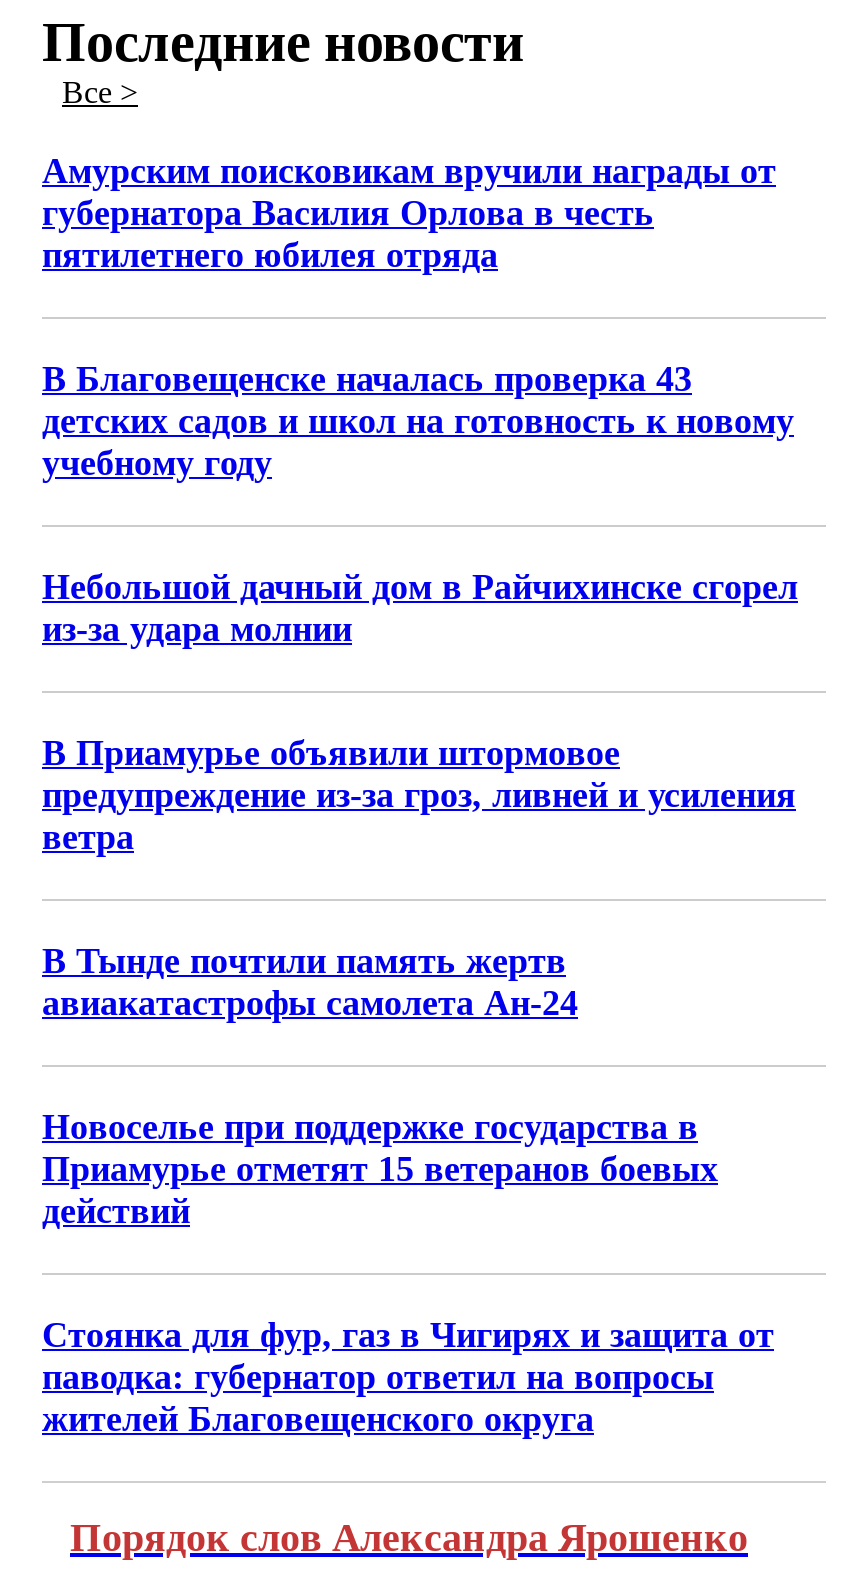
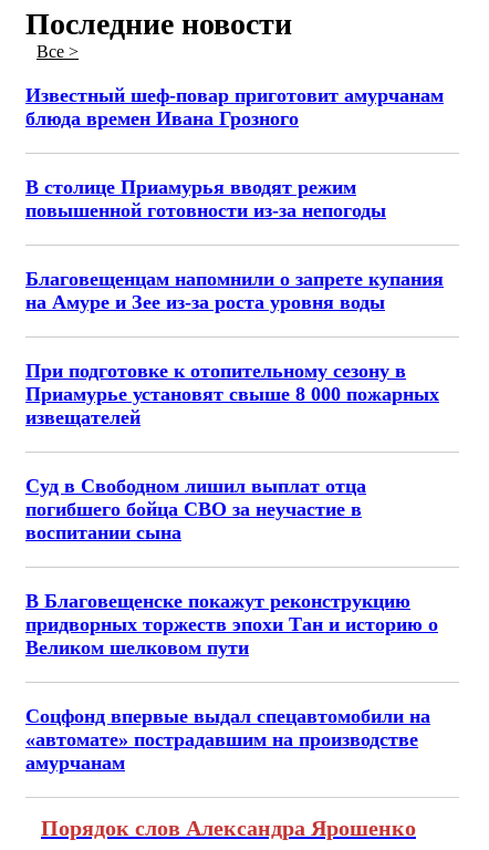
[42,152,776,276] Амурским поисковикам вручили награды от | губернатора Василия Орлова в честь | пятилетнего юбилея отряда -> [25,84,444,130] Известный шеф-повар приготовит амурчанам | блюда времен Ивана Грозного
[42,360,794,484] В Благовещенске началась проверка 43 | детских садов и школ на готовность к новому | учебному году -> [25,176,386,222] В столице Приамурья вводят режим | повышенной готовности из-за непогоды
[42,568,798,650] Небольшой дачный дом в Райчихинске сгорел | из-за удара молнии -> [25,268,444,314] Благовещенцам напомнили о запрете купания | на Амуре и Зее из-за роста уровня воды
[42,734,796,858] В Приамурье объявили штормовое | предупреждение из-за гроз, ливней и усиления | ветра -> [25,360,439,429] При подготовке к отопительному сезону в | Приамурье установят свыше 8 000 пожарных | извещателей
[42,942,578,1024] В Тынде почтили память жертв | авиакатастрофы самолета Ан-24 -> [25,475,366,544] Суд в Свободном лишил выплат отца | погибшего бойца СВО за неучастие в | воспитании сына
[42,1108,718,1232] Новоселье при поддержке государства в | Приамурье отметят 15 ветеранов боевых | действий -> [25,590,438,659] В Благовещенске покажут реконструкцию | придворных торжеств эпохи Тан и историю о | Великом шелковом пути
[42,1316,774,1440] Стоянка для фур, газ в Чигирях и защита от | паводка: губернатор ответил на вопросы | жителей Благовещенского округа -> [25,705,430,774] Соцфонд впервые выдал спецавтомобили на | «автомате» пострадавшим на производстве | амурчанам

